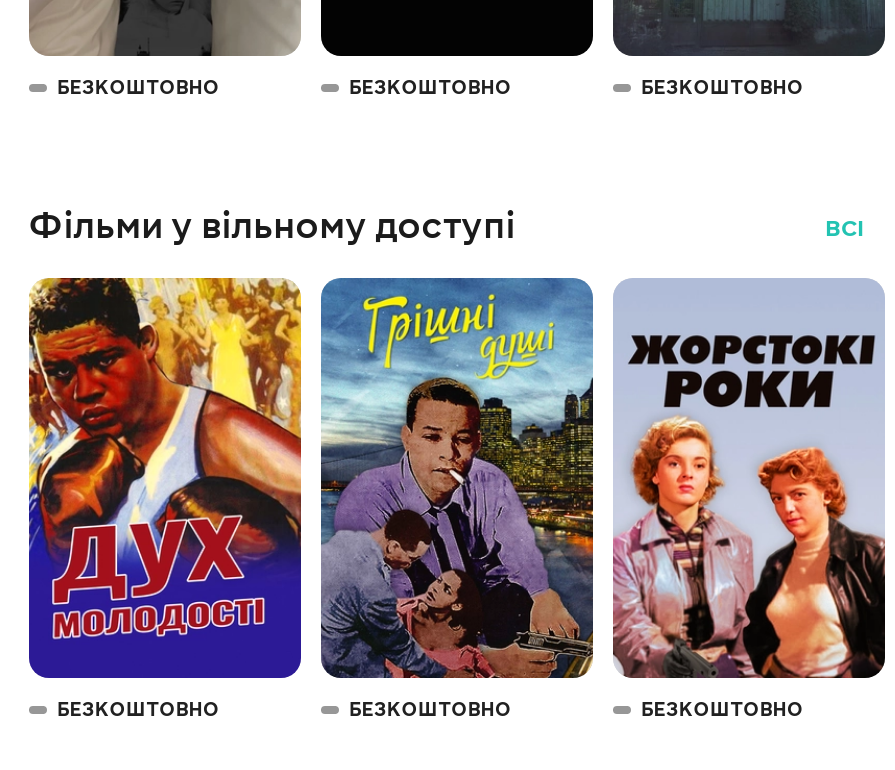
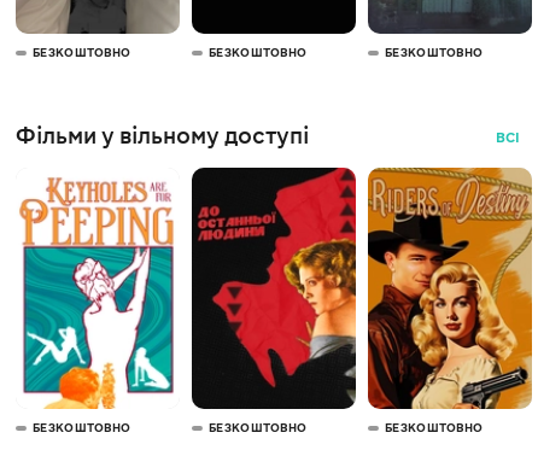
[27,276,303,680] [image] -> [16,168,180,410] [image]
[319,276,595,680] [image] -> [191,166,357,410] [image]
[611,278,887,680] [image] -> [367,166,533,410] [image]

